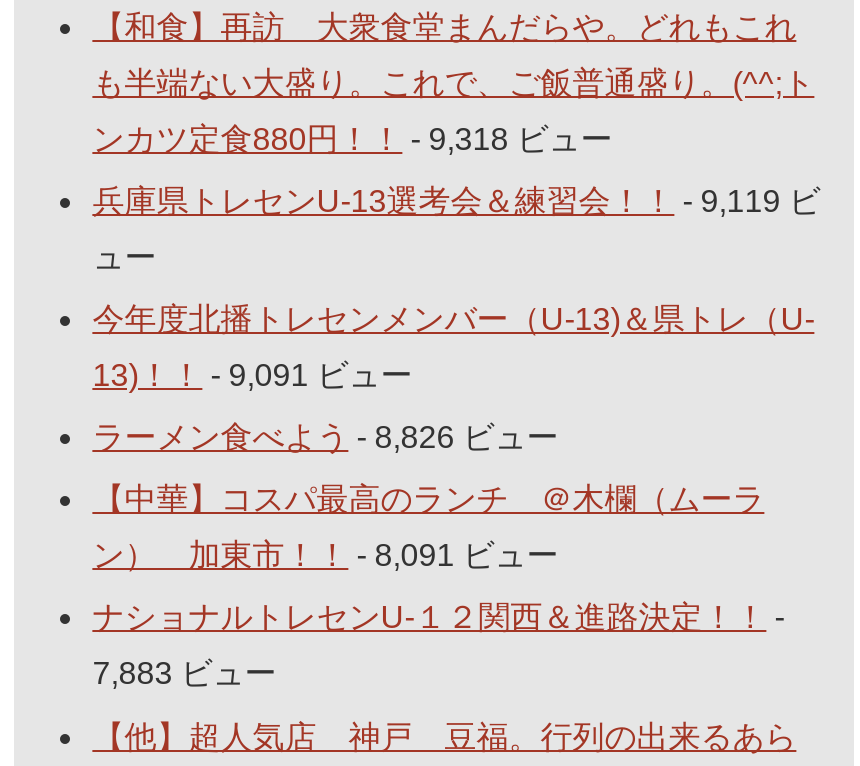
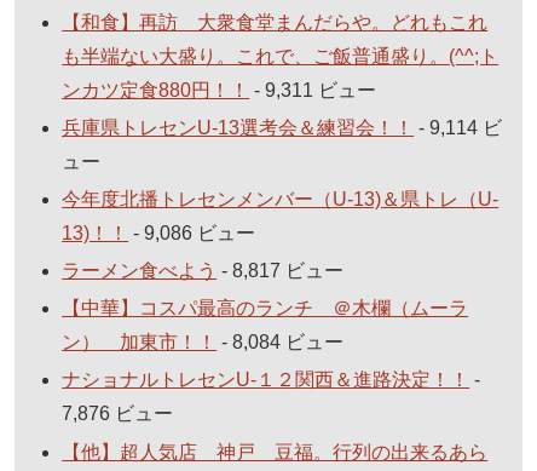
[92,121,612,155] ンカツ定食880円！！- 9,318 ビュー -> [62,79,376,100] ンカツ定食880円！！- 9,311 ビュー
[92,183,820,217] 兵庫県トレセンU-13選考会＆練習会！！- 9,119 ビ -> [62,117,502,138] 兵庫県トレセンU-13選考会＆練習会！！- 9,114 ビ
[92,358,412,392] 13)！！- 9,091 ビュー -> [62,223,255,243] 13)！！- 9,086 ビュー
[92,420,558,454] ラーメン食べよう- 8,826 ビュー -> [62,260,344,281] ラーメン食べよう- 8,817 ビュー
[92,539,558,573] ン） 加東市！！- 8,091 ビュー -> [62,332,344,353] ン） 加東市！！- 8,084 ビュー
[92,657,276,691] 7,883 ビュー -> [62,404,173,424] 7,876 ビュー

